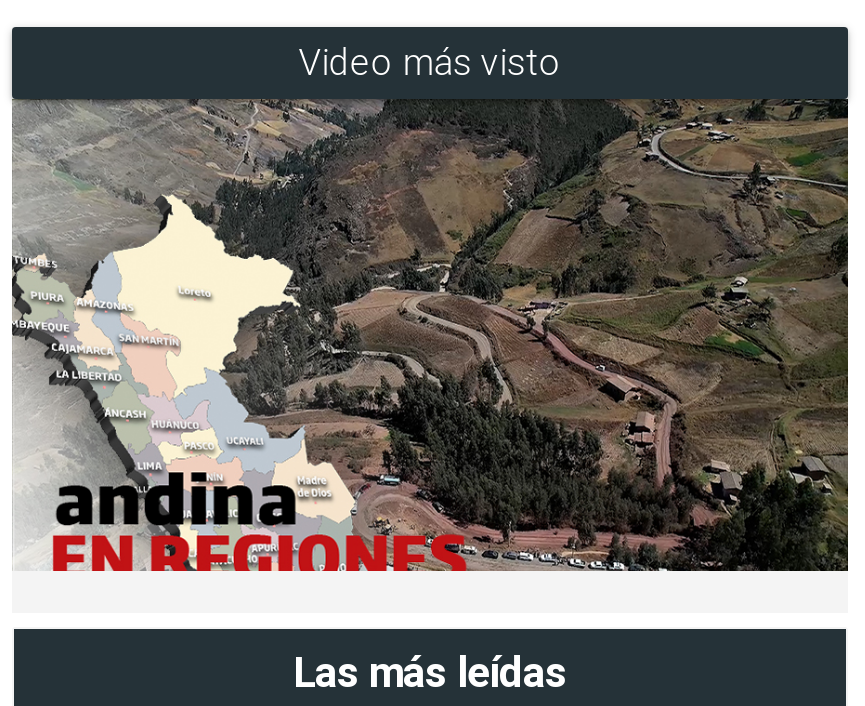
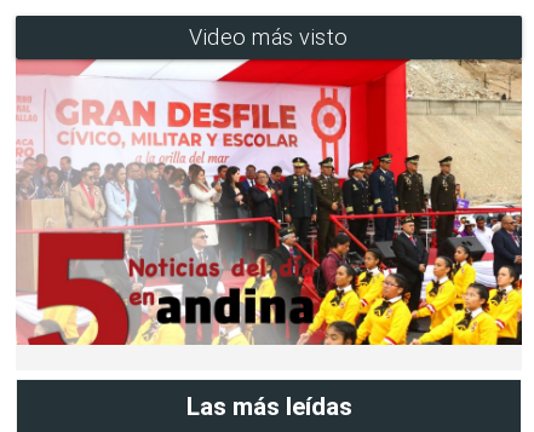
[10,99,850,573] [image] -> [16,58,523,346] [image]

